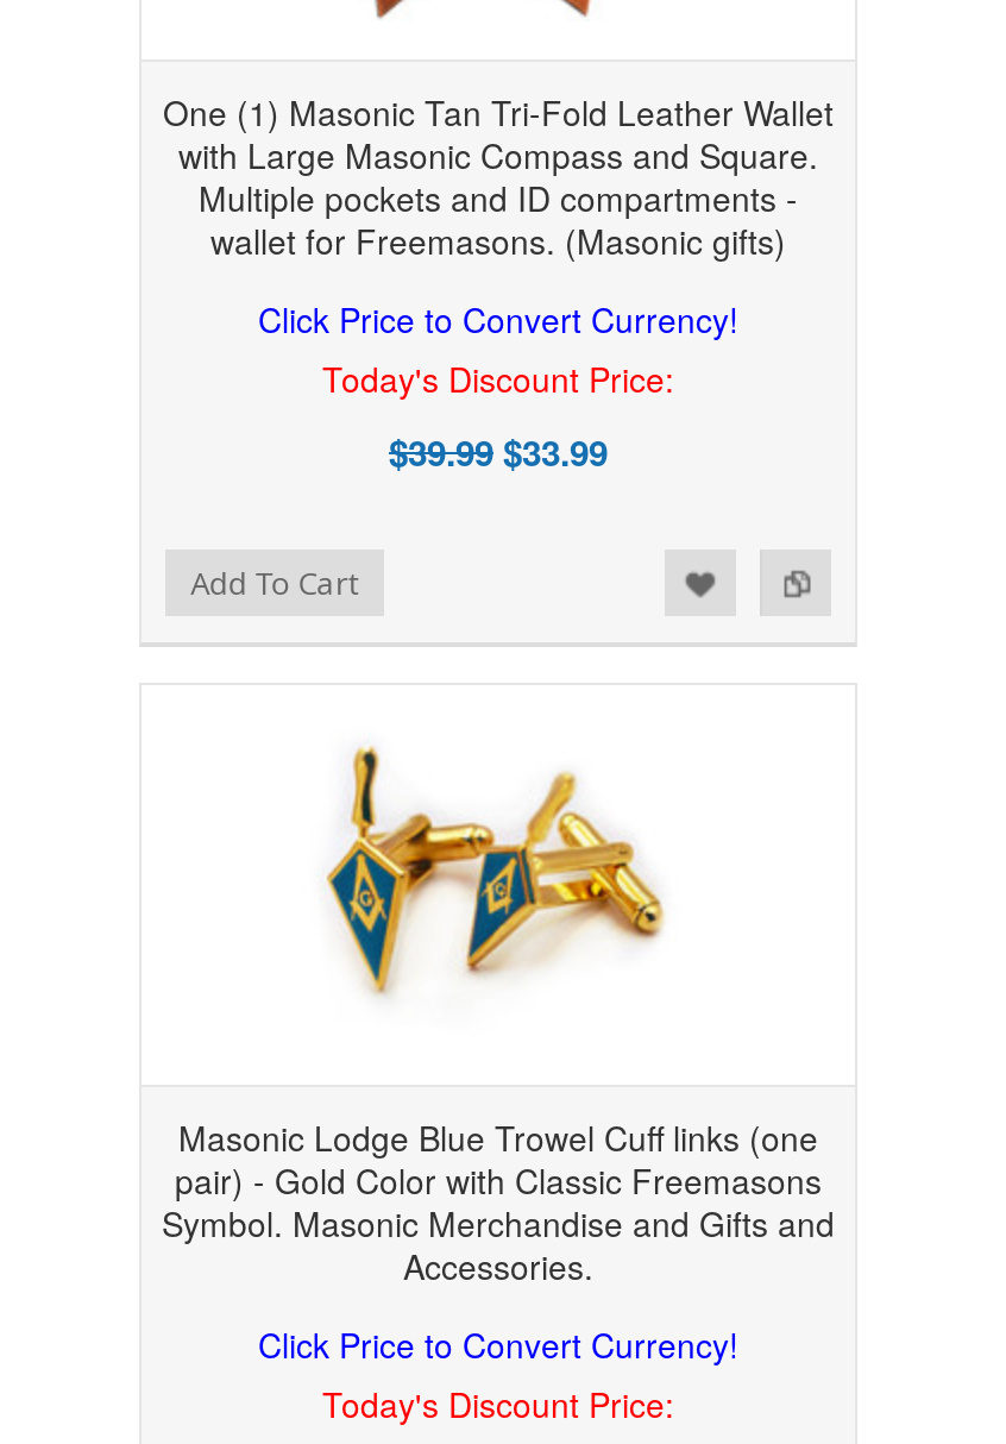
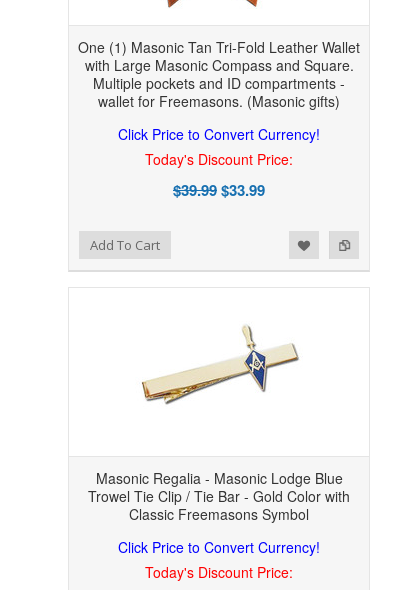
[325,745,667,999] [image] -> [141,314,300,405] [image]
[162,1113,835,1289] Masonic Lodge Blue Trowel Cuff links (one | pair) - Gold Color with Classic Freemasons | Symbol. Masonic Merchandise and Gifts and | Accessories. -> [88,468,350,524] Masonic Regalia - Masonic Lodge Blue | Trowel Tie Clip / Tie Bar - Gold Color with | Classic Freemasons Symbol

